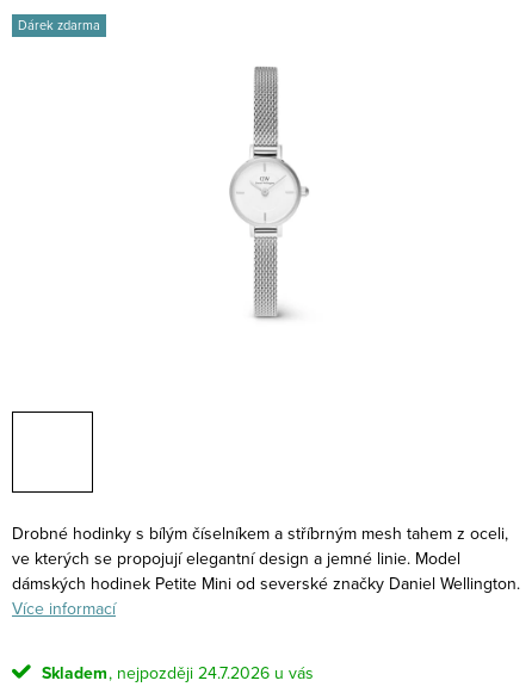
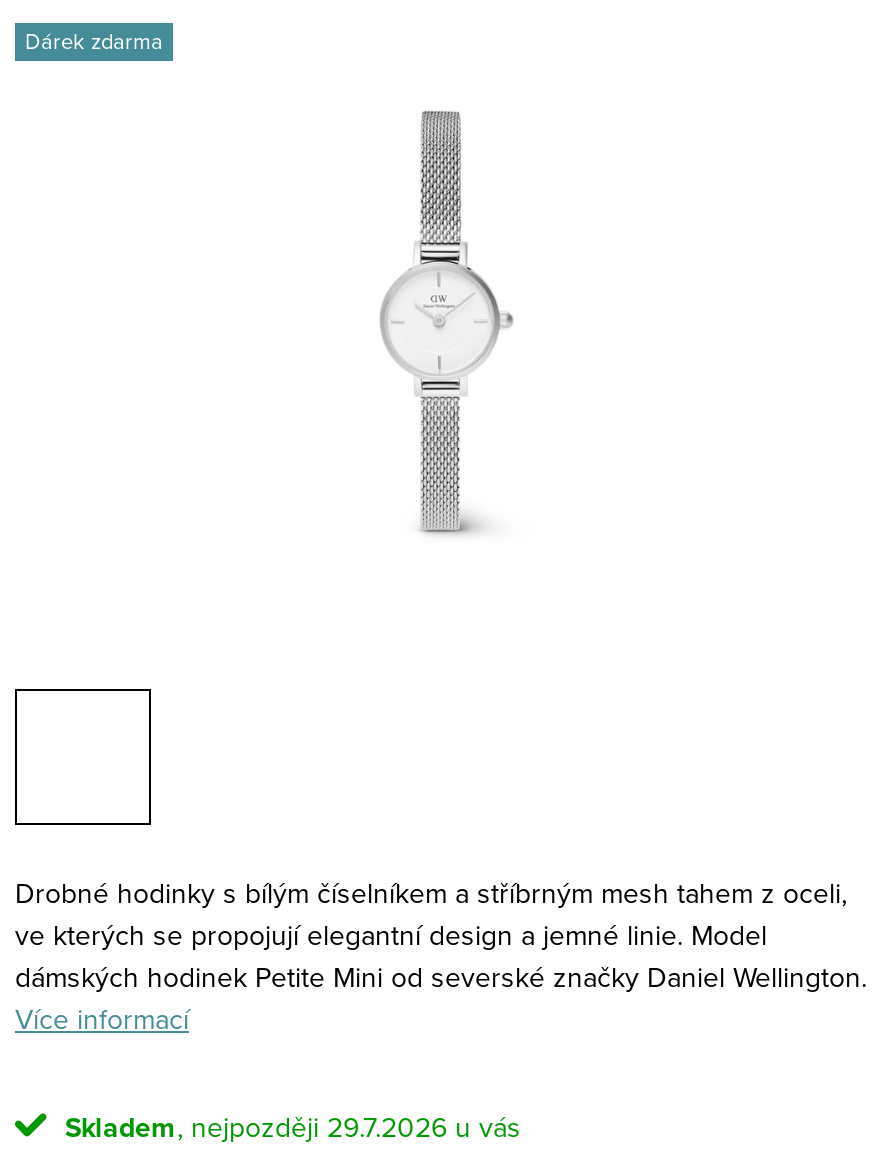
[193,661,274,685] 24.7.2026 -> [319,1107,455,1147] 29.7.2026

